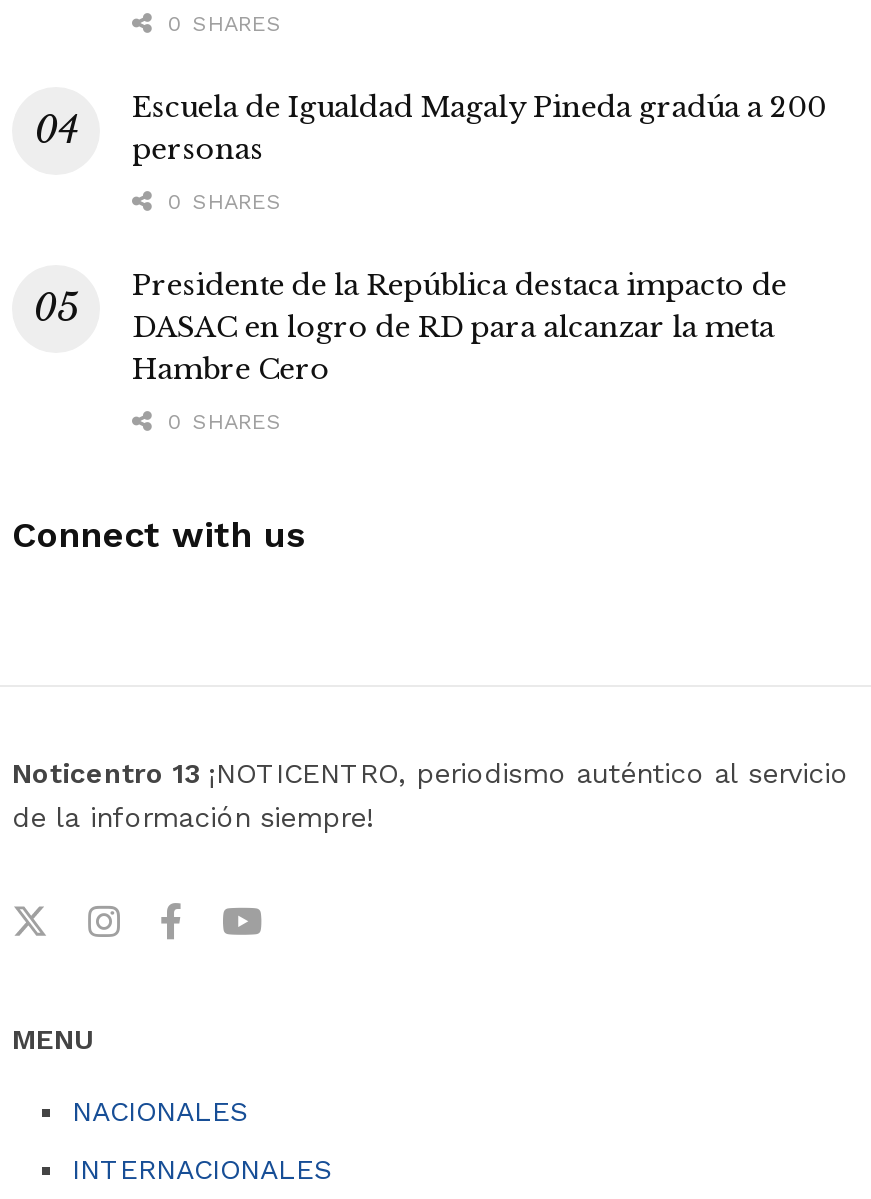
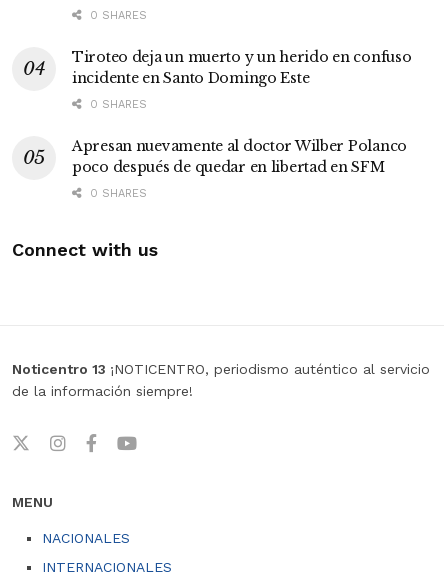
[132,88,826,166] Escuela de Igualdad Magaly Pineda gradúa a 200 | personas -> [72,48,411,87] Tiroteo deja un muerto y un herido en confuso | incidente en Santo Domingo Este
[132,266,787,386] Presidente de la República destaca impacto de | DASAC en logro de RD para alcanzar la meta | Hambre Cero -> [72,137,407,176] Apresan nuevamente al doctor Wilber Polanco | poco después de quedar en libertad en SFM

